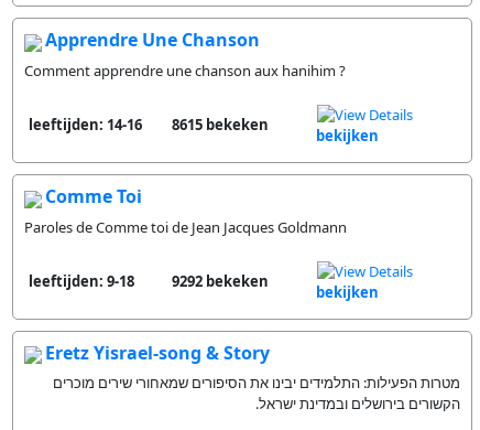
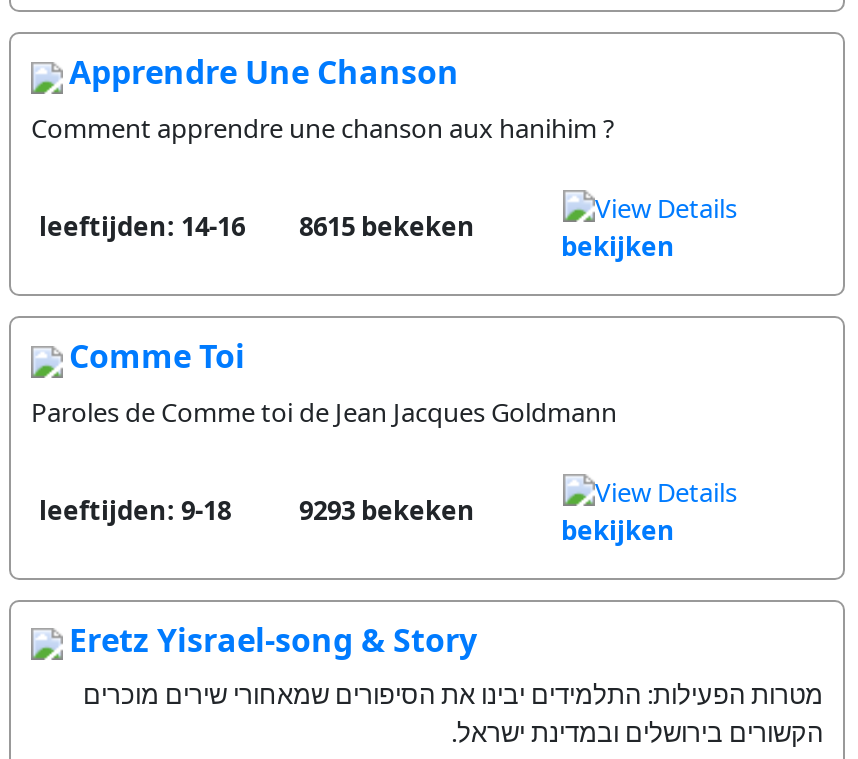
[29,271,269,291] leeftijden: 9-18 9292 bekeken -> [39,491,475,527] leeftijden: 9-18 9293 bekeken

